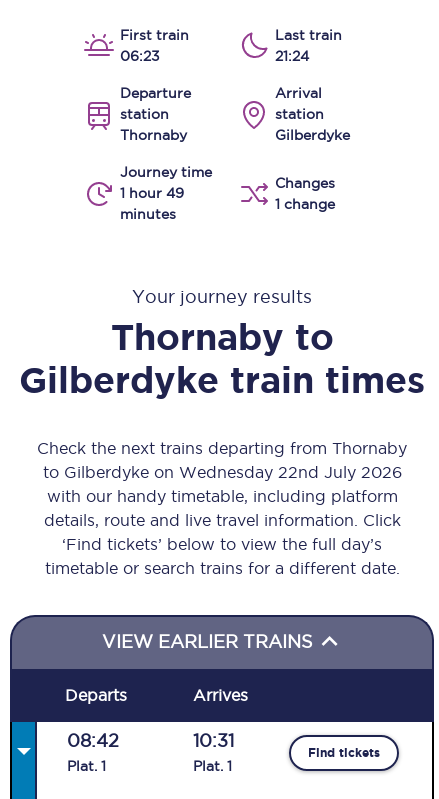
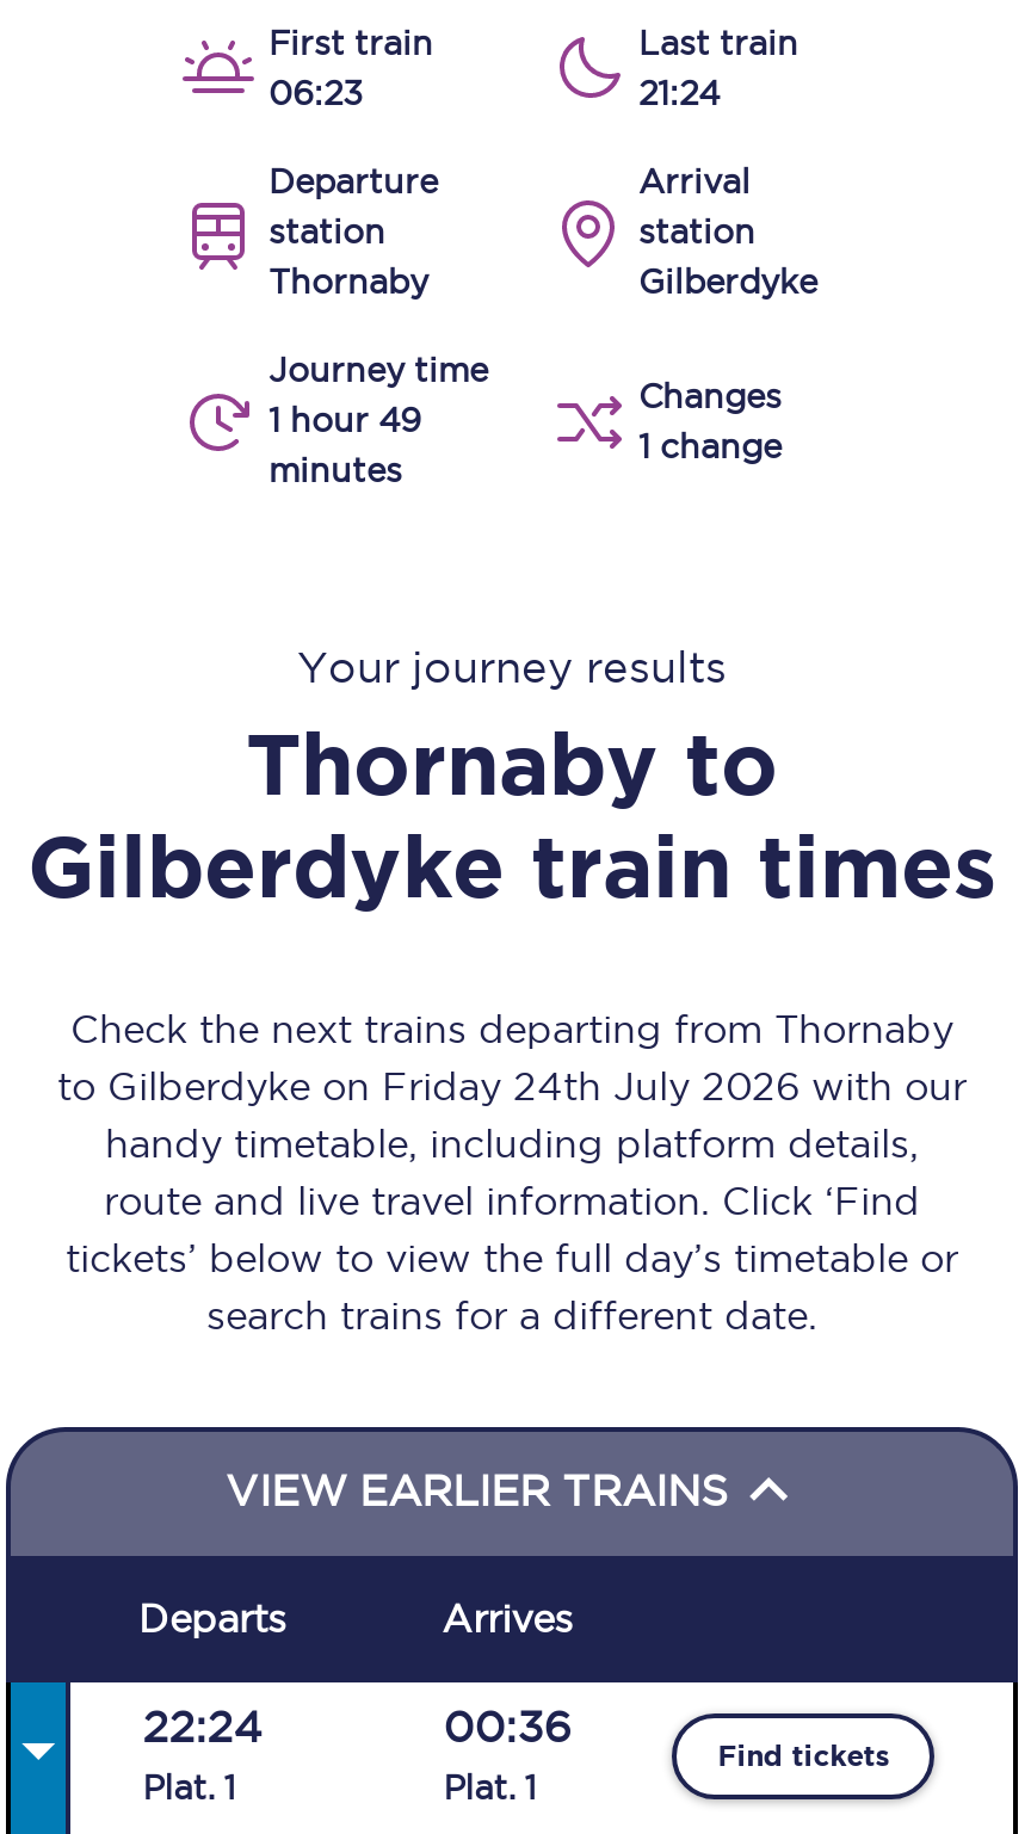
[42,463,401,577] to Gilberdyke on Wednesday 22nd July 2026 | with our handy timetable, including platform | details, route and live travel information. Click | ‘Find tickets’ below to view the full day’s | timetable or search trains for a different date. -> [57,1064,967,1336] to Gilberdyke on Friday 24th July 2026 with our | handy timetable, including platform details, | route and live travel information. Click ‘Find | tickets’ below to view the full day’s timetable or | search trains for a different date.
[67,731,119,750] 08:42 -> [142,1704,262,1749] 22:24
[193,731,234,750] 10:31 -> [443,1704,572,1749] 00:36

